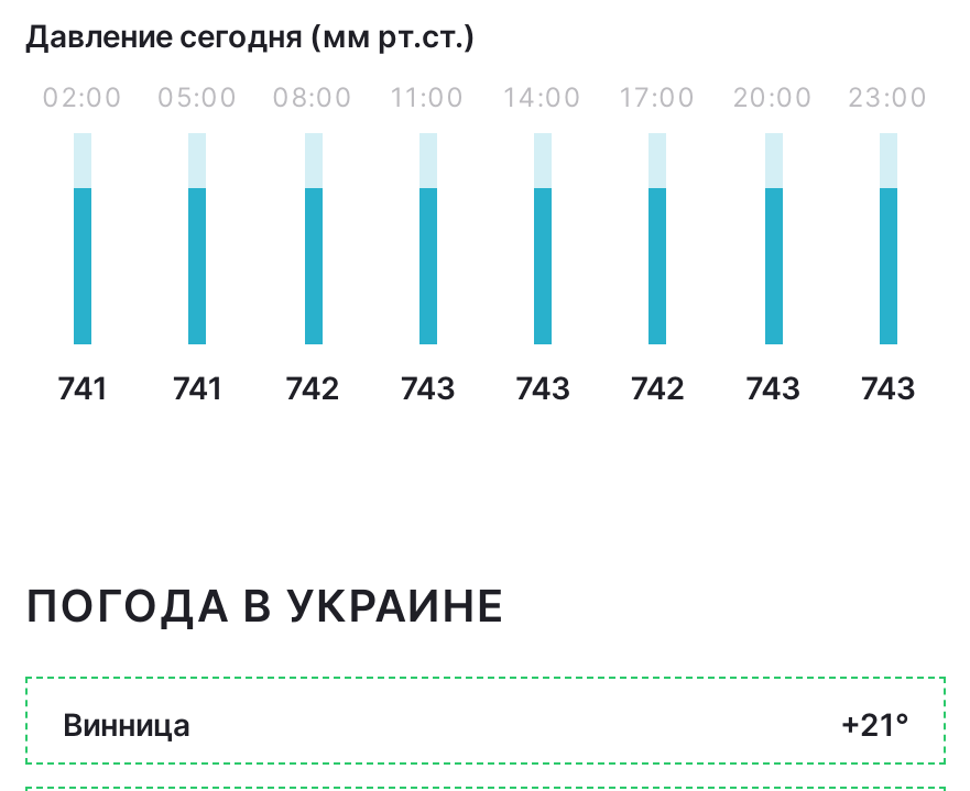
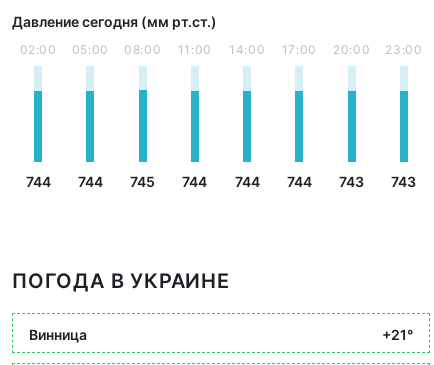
[57,369,108,406] 741 -> [26,173,51,190] 744
[173,369,223,406] 741 -> [78,173,103,190] 744
[285,369,340,406] 742 -> [130,173,155,190] 745
[401,369,456,406] 743 -> [182,173,207,190] 744
[515,369,571,406] 743 -> [235,173,260,190] 744
[631,369,686,406] 742 -> [287,173,312,190] 744

